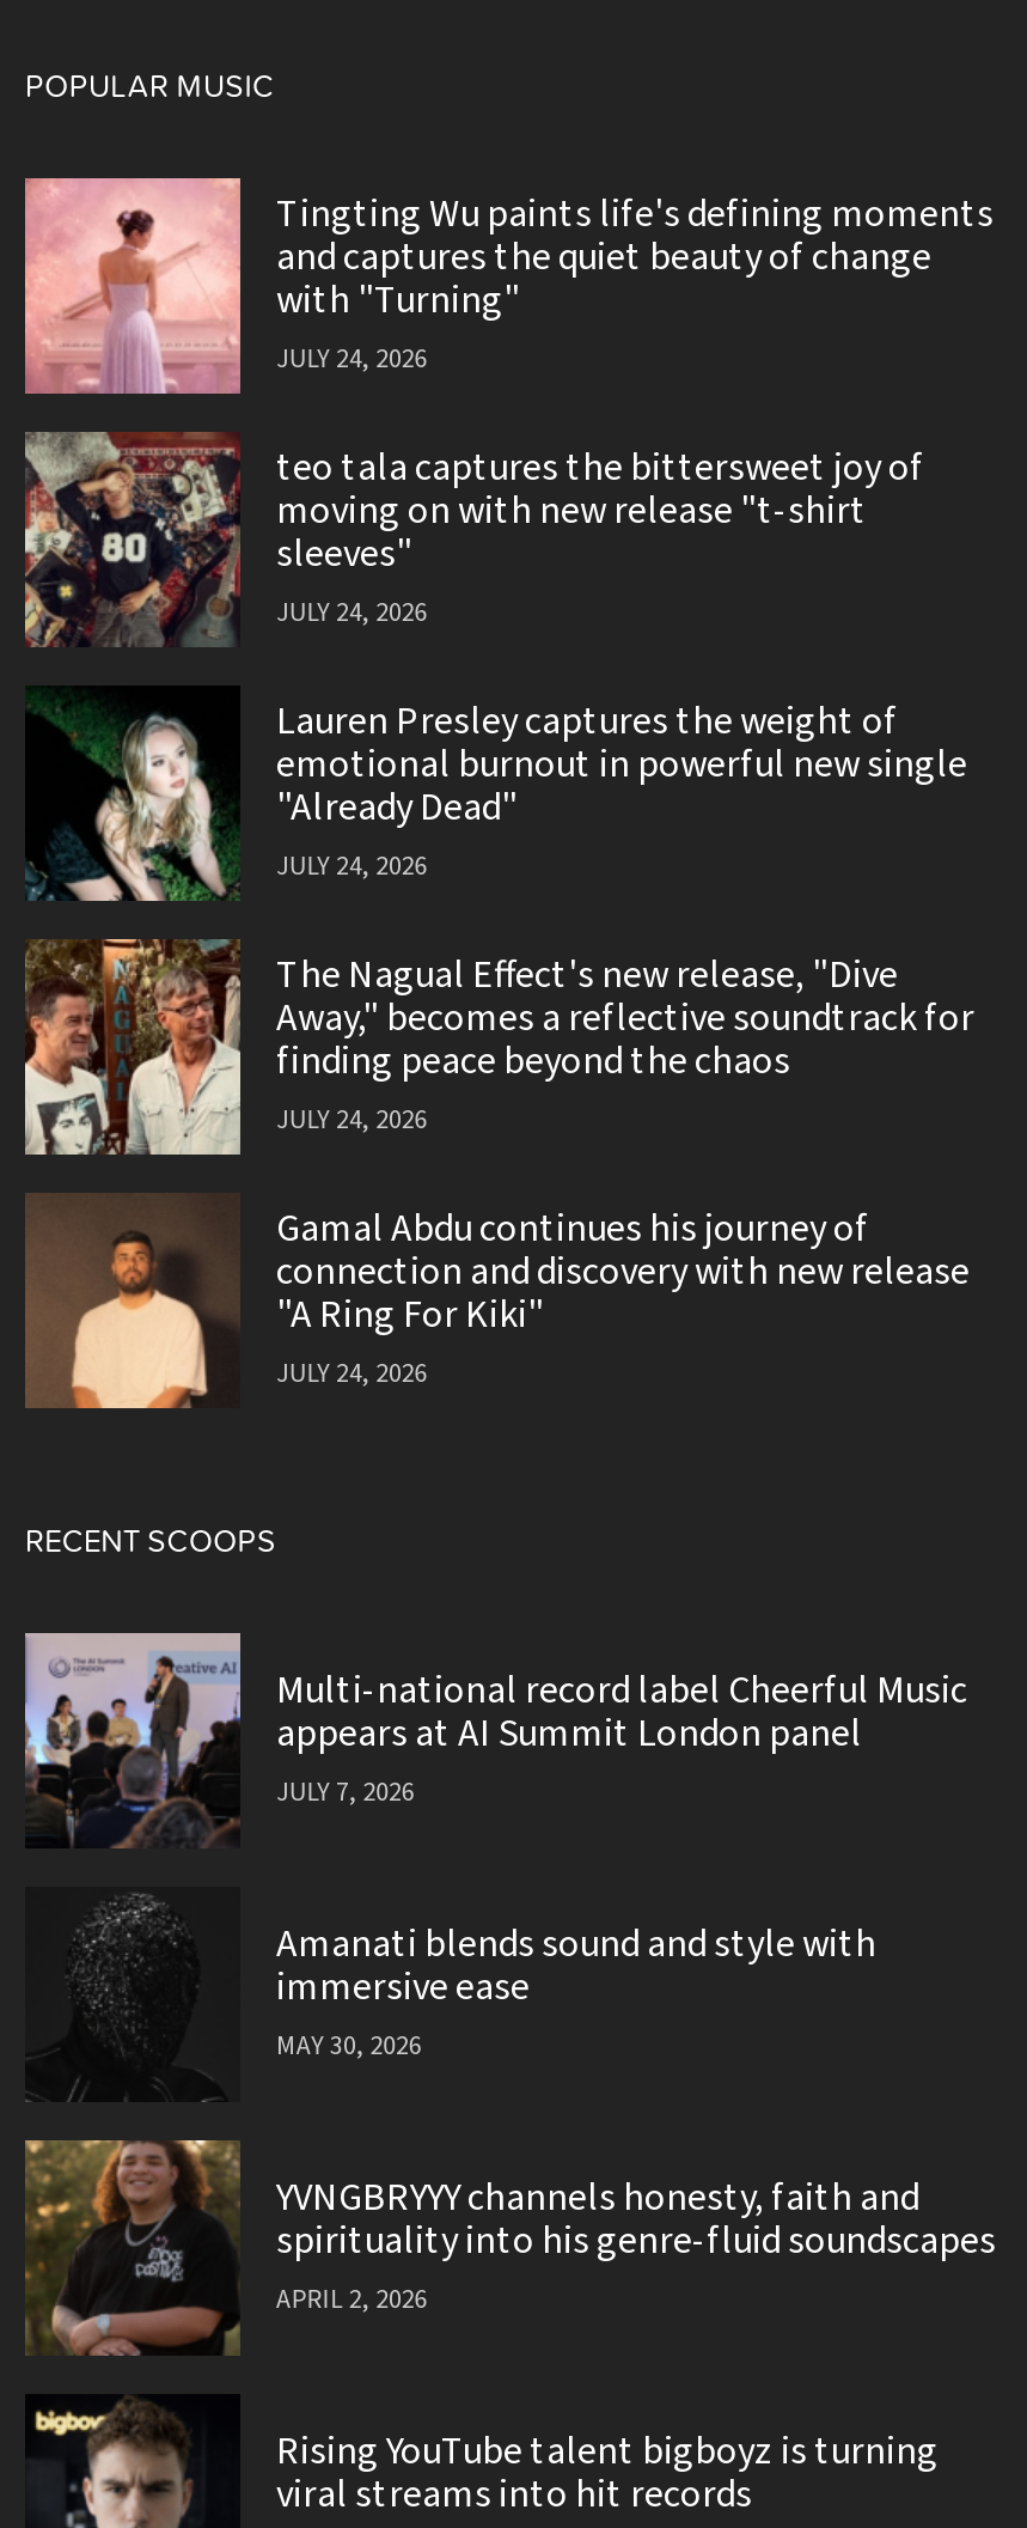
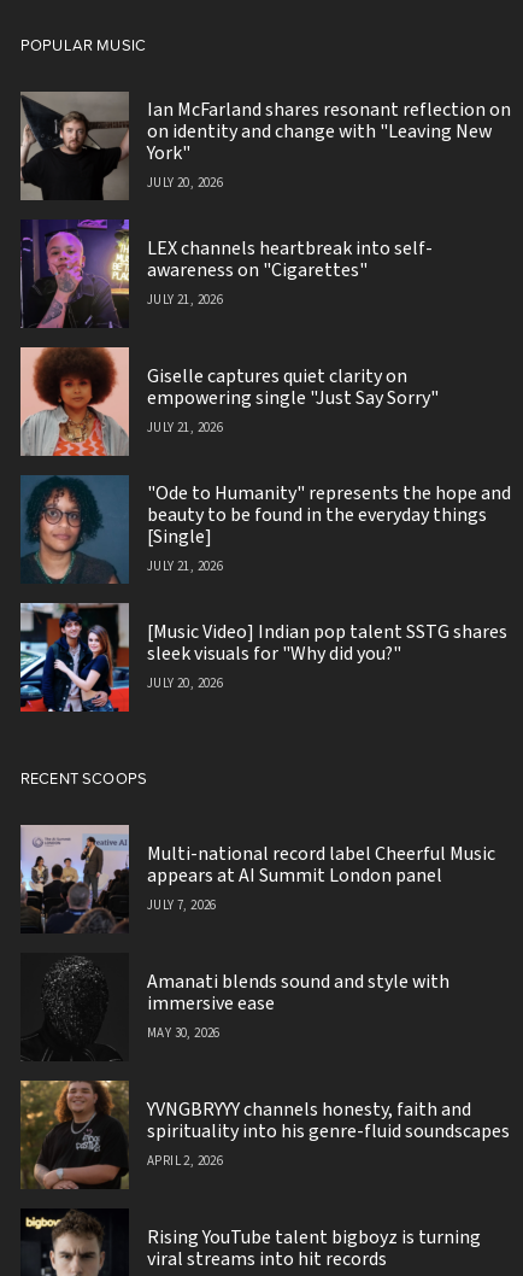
[23,176,994,396] [image] | Tingting Wu paints life's defining moments | and captures the quiet beauty of change | with "Turning" | JULY 24, 2026 -> [19,90,511,200] [image] | Ian McFarland shares resonant reflection on | on identity and change with "Leaving New | York" | JULY 20, 2026
[23,430,924,647] [image] | teo tala captures the bittersweet joy of | moving on with new release "t-shirt | sleeves" | JULY 24, 2026 -> [19,218,433,329] [image] | LEX channels heartbreak into self- | awareness on "Cigarettes" | JULY 21, 2026
[25,686,967,903] [image] | Lauren Presley captures the weight of | emotional burnout in powerful new single | "Already Dead" | JULY 24, 2026 -> [19,346,439,457] [image] | Giselle captures quiet clarity on | empowering single "Just Say Sorry" | JULY 21, 2026
[23,937,974,1157] [image] | The Nagual Effect's new release, "Dive | Away," becomes a reflective soundtrack for | finding peace beyond the chaos | JULY 24, 2026 -> [20,474,511,585] [image] | "Ode to Humanity" represents the hope and | beauty to be found in the everyday things | [Single] | JULY 21, 2026
[25,1193,970,1411] [image] | Gamal Abdu continues his journey of | connection and discovery with new release | "A Ring For Kiki" | JULY 24, 2026 -> [19,602,507,713] [image] | [Music Video] Indian pop talent SSTG shares | sleek visuals for "Why did you?" | JULY 20, 2026

